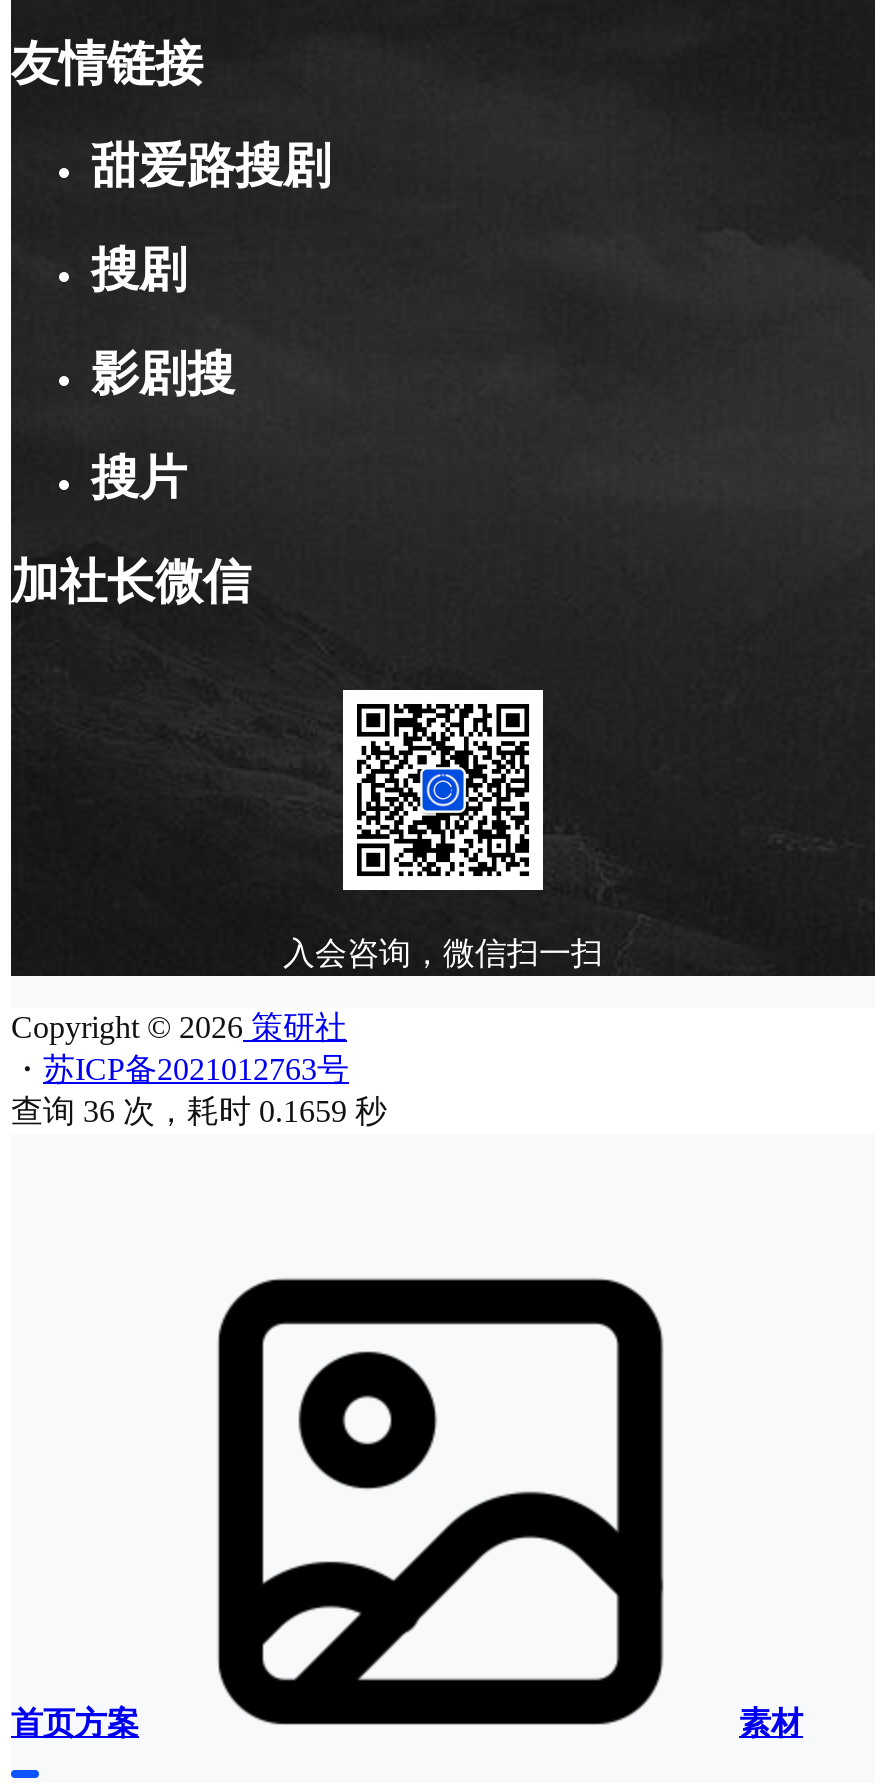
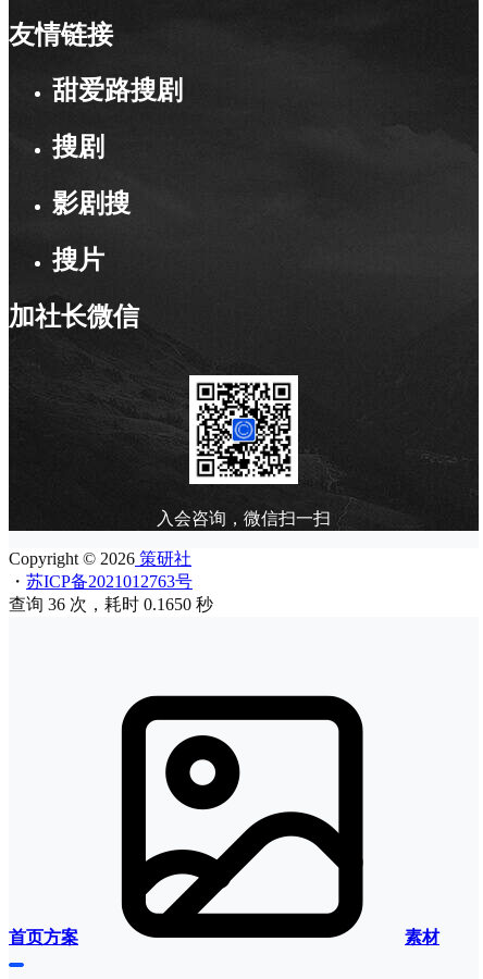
[11,1094,387,1128] 查询 36 次，耗时 0.1659 秒 -> [9,595,213,614] 查询 36 次，耗时 0.1650 秒

